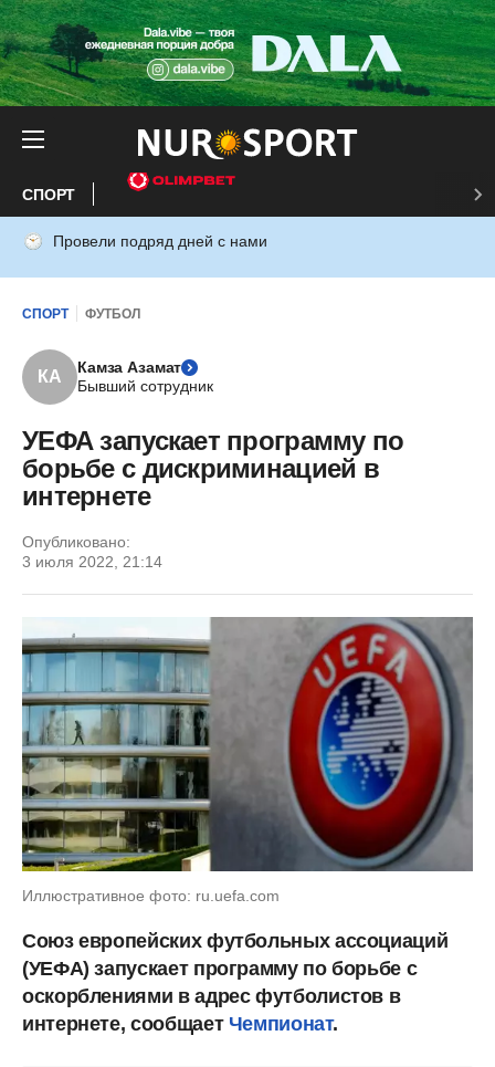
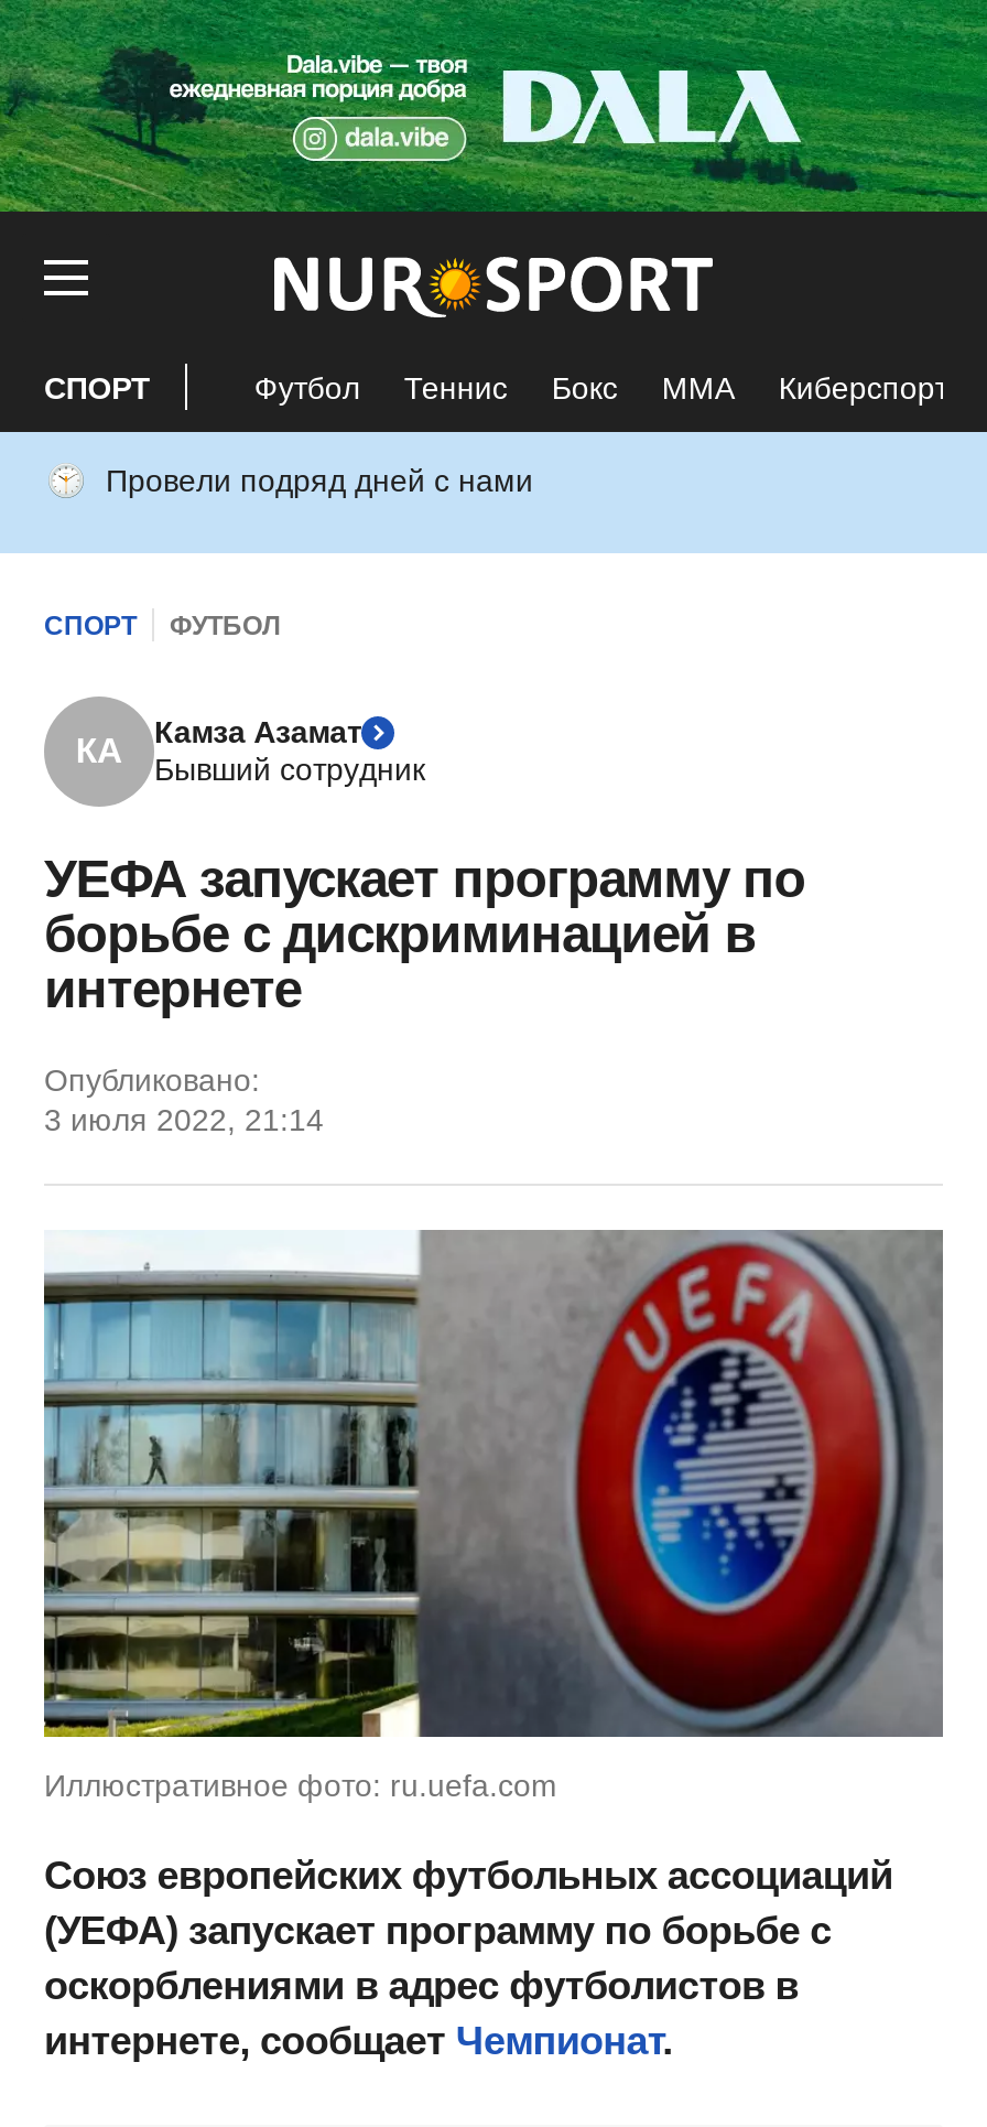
none -> [254,369,948,404] Футбол | Теннис | Бокс | ММА | Киберспорт

